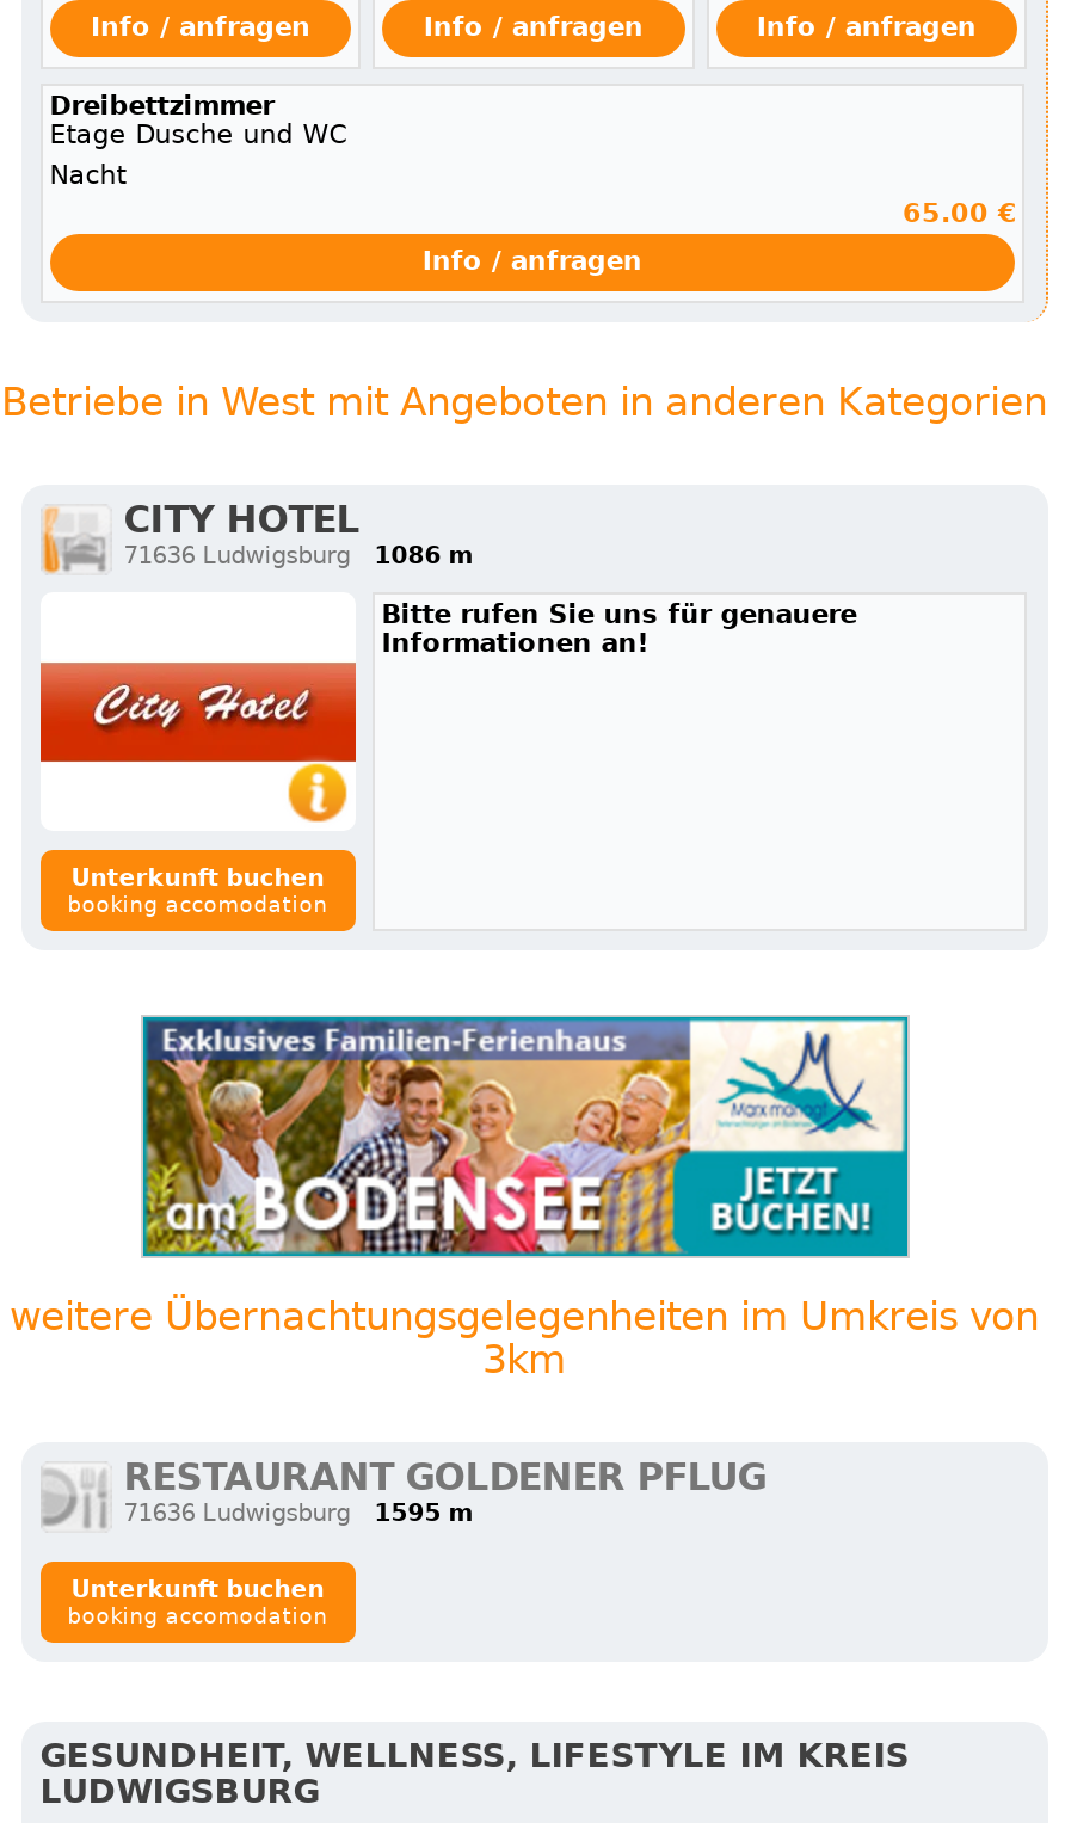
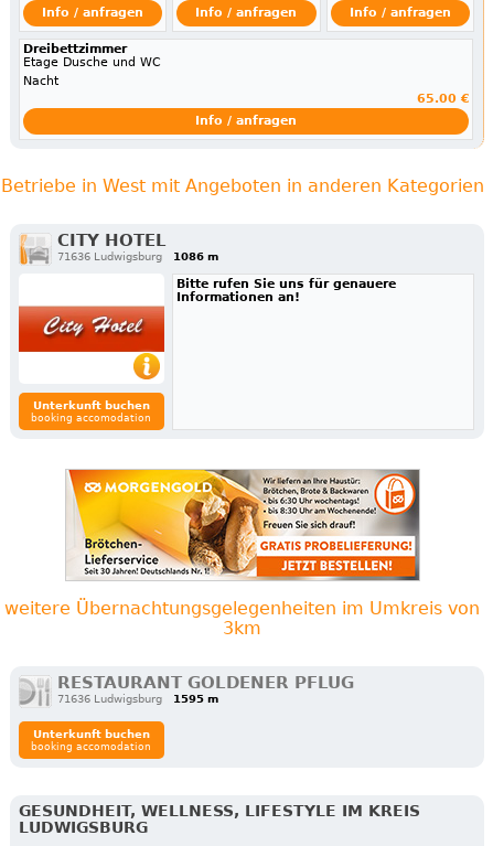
[141,1015,910,1258] [image] -> [66,469,420,581] [image]

